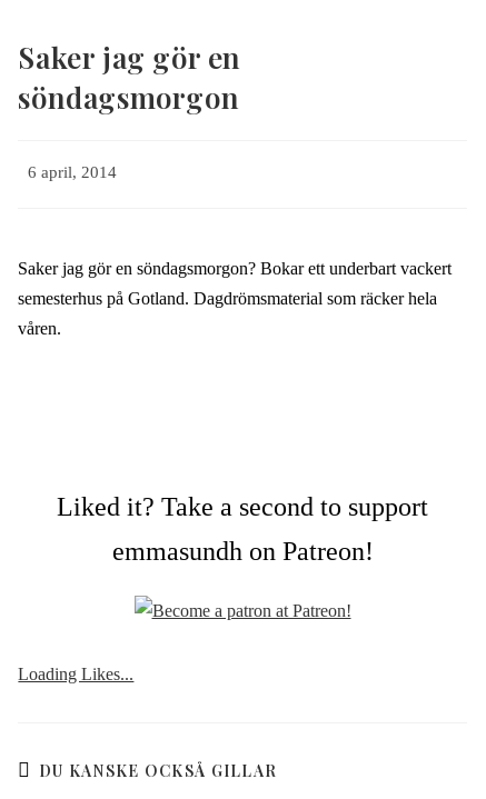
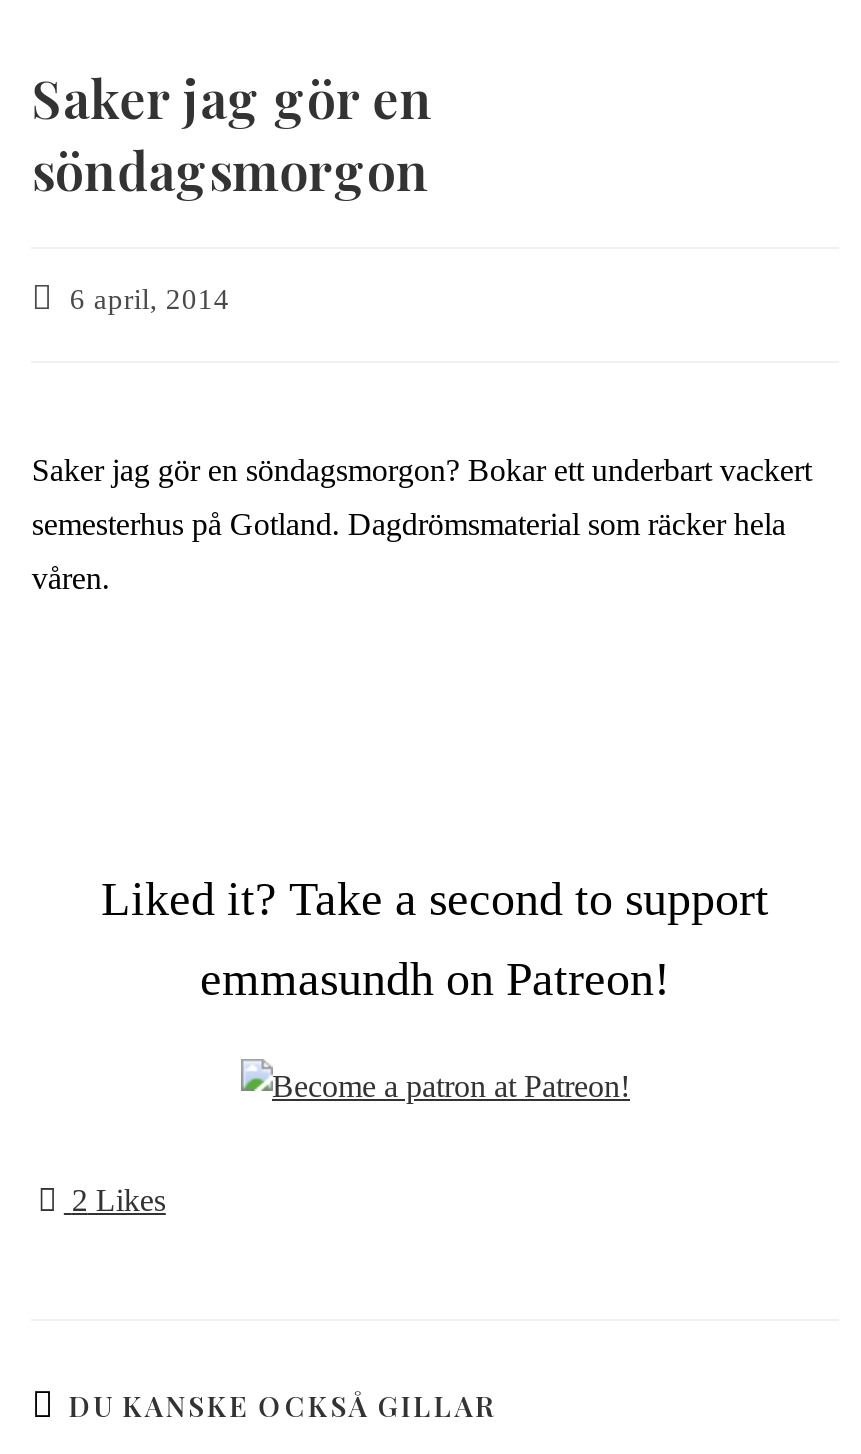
[18,665,134,683] Loading Likes... -> [72,1183,166,1217] 2 Likes

